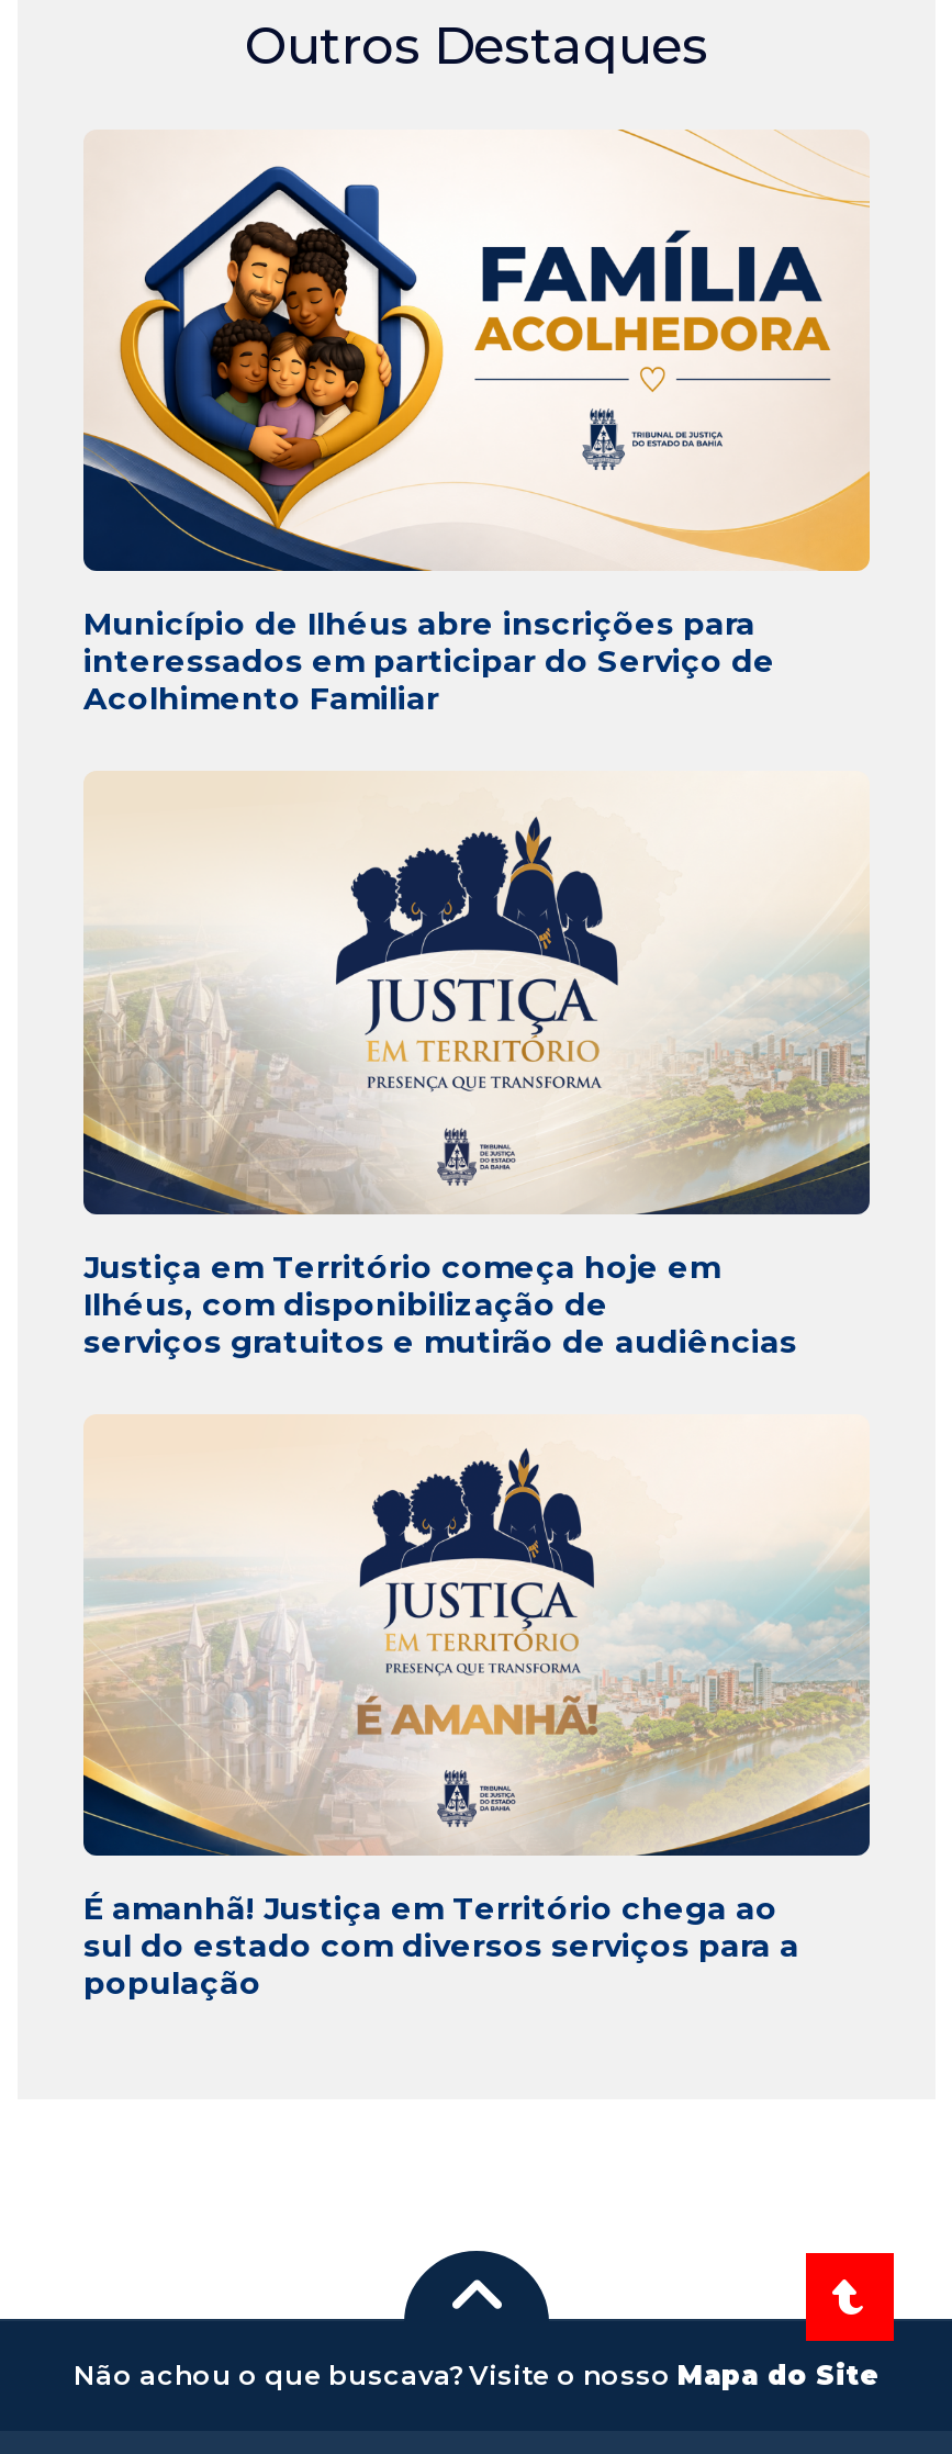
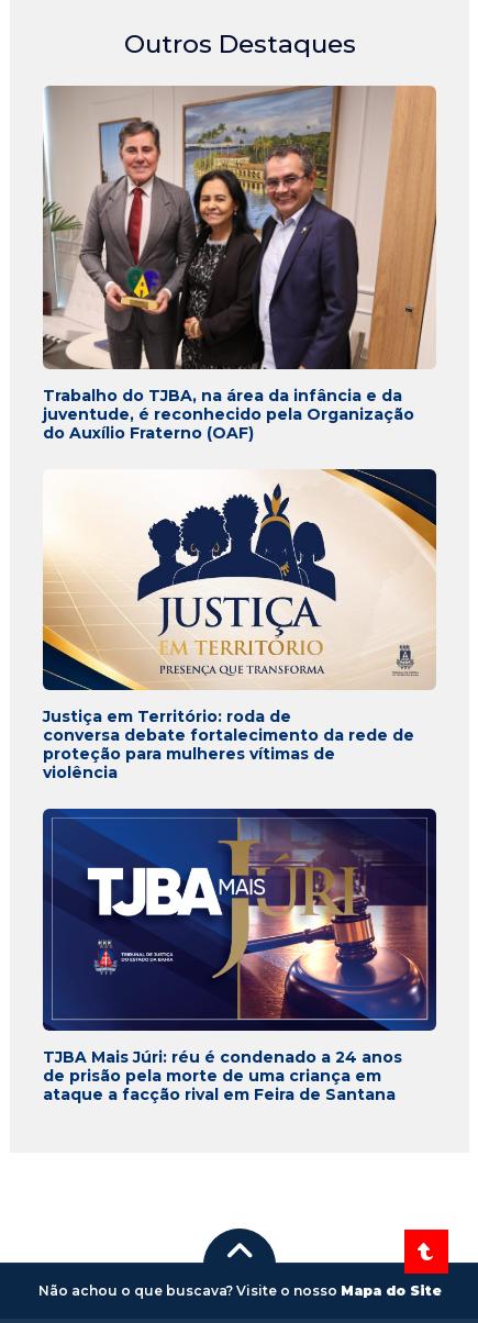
[81,130,870,719] [image] | Município de Ilhéus abre inscrições para | interessados em participar do Serviço de | Acolhimento Familiar -> [42,85,437,443] [image] | Trabalho do TJBA, na área da infância e da | juventude, é reconhecido pela Organização | do Auxílio Fraterno (OAF)
[81,834,872,1360] [image] | Justiça em Território começa hoje em | Ilhéus, com disponibilização de | serviços gratuitos e mutirão de audiências -> [43,468,437,783] [image] | Justiça em Território: roda de | conversa debate fortalecimento da rede de | proteção para mulheres vítimas de | violência
[81,1502,870,2003] [image] | É amanhã! Justiça em Território chega ao | sul do estado com diversos serviços para a | população -> [42,808,437,1104] [image] | TJBA Mais Júri: réu é condenado a 24 anos | de prisão pela morte de uma criança em | ataque a facção rival em Feira de Santana

